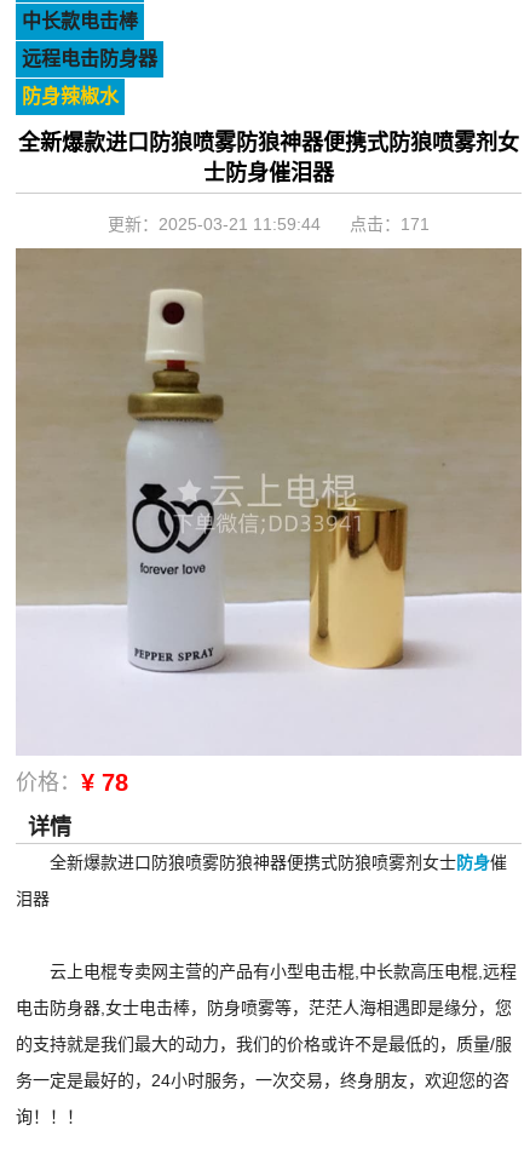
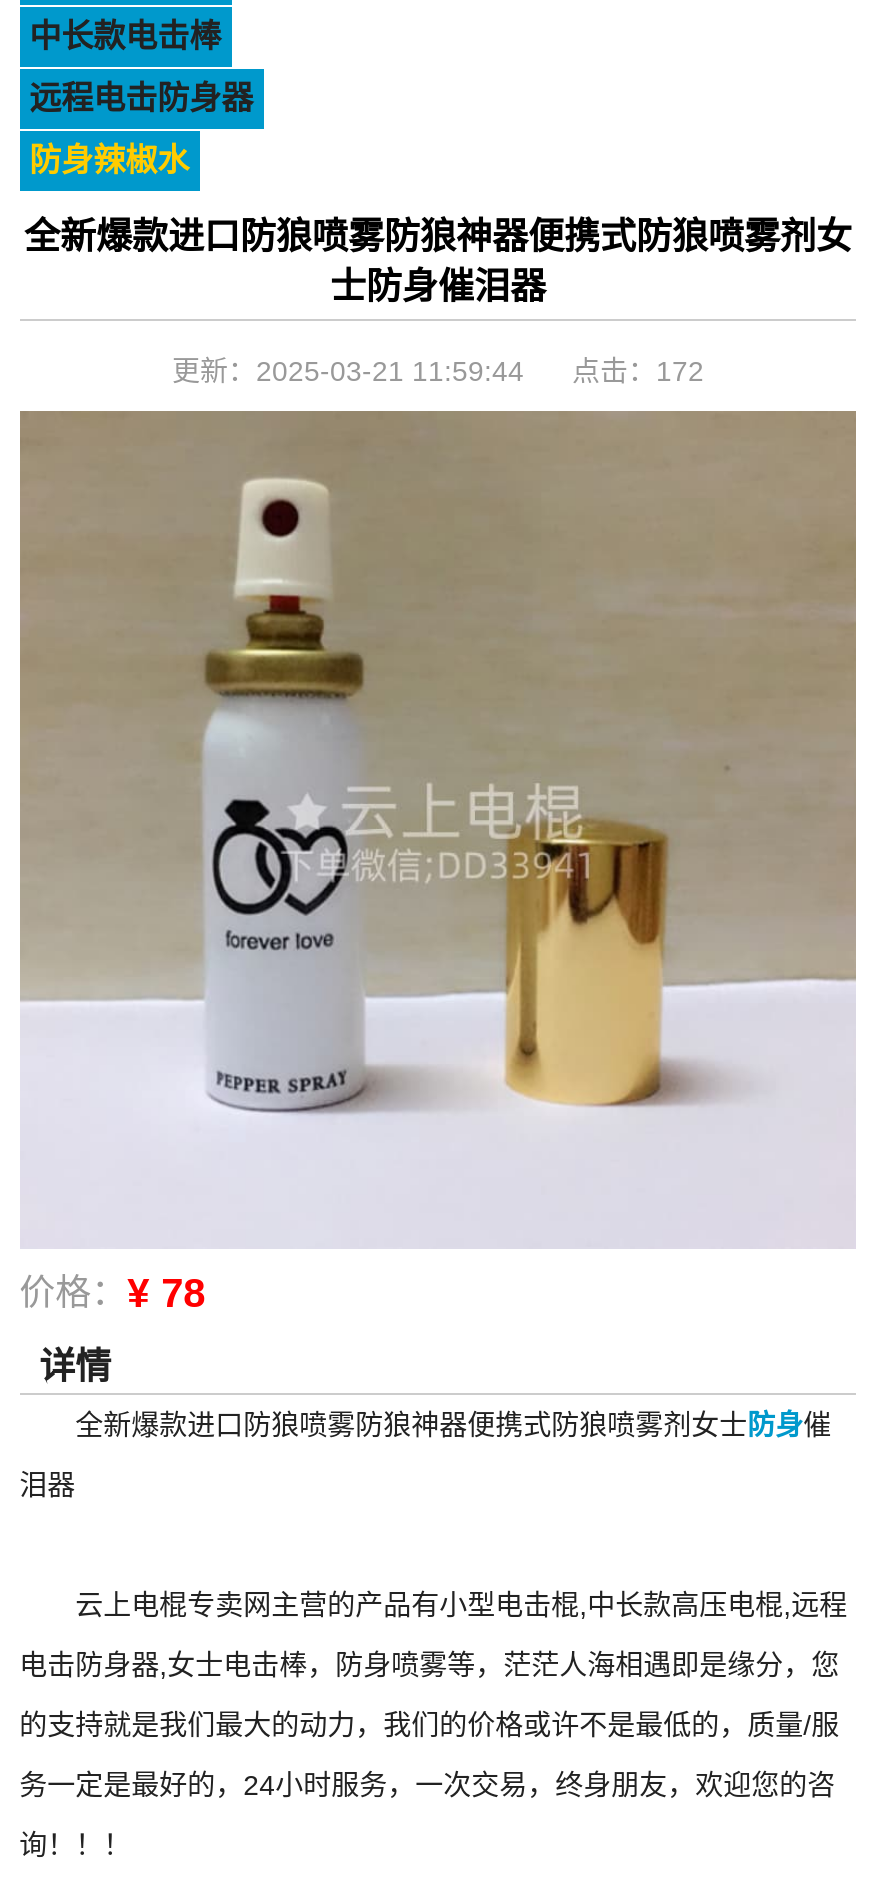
[108,215,430,234] 更新：2025-03-21 11:59:44 点击：171 -> [172,356,704,388] 更新：2025-03-21 11:59:44 点击：172

